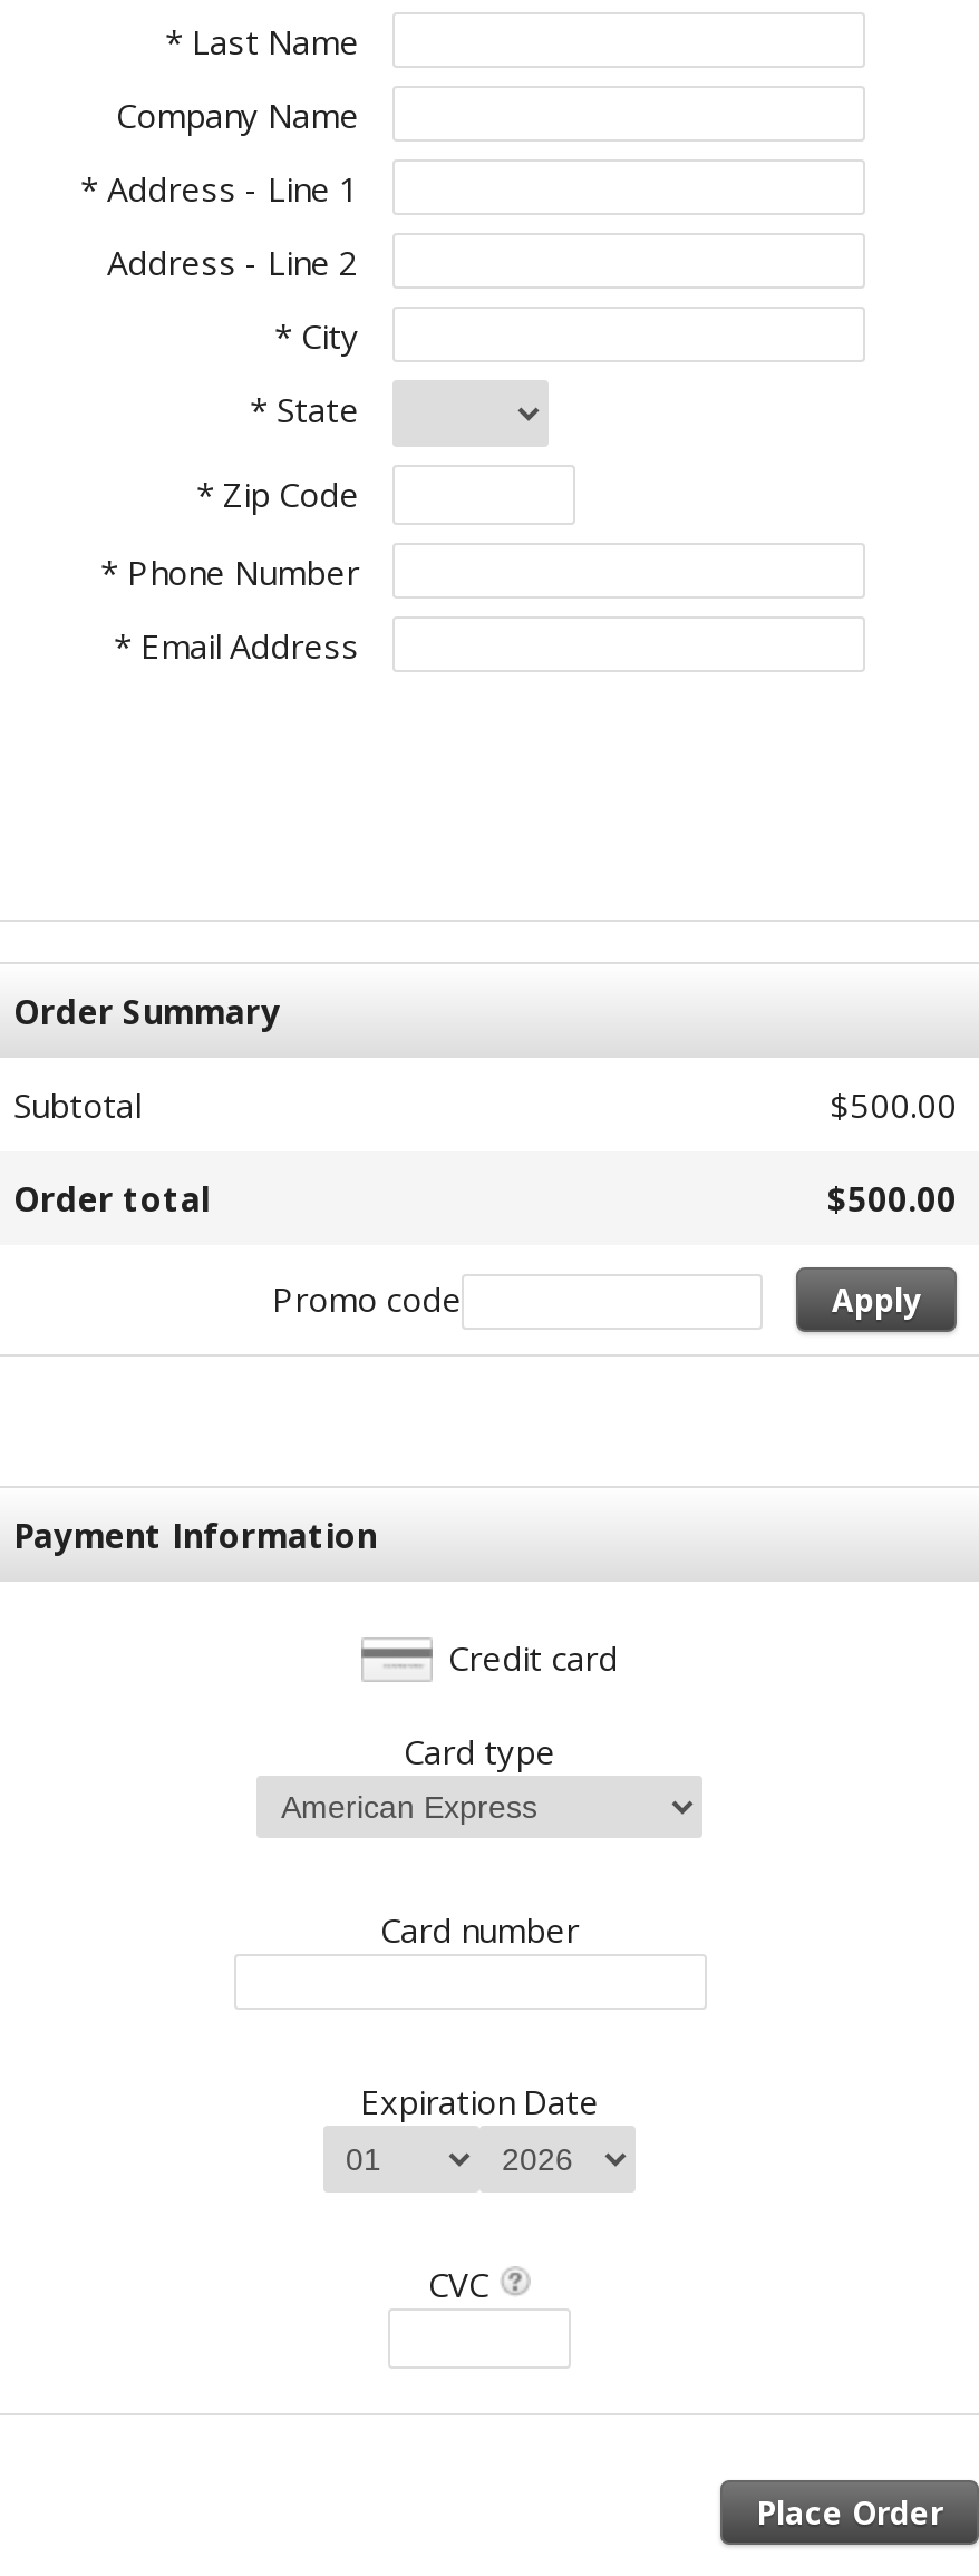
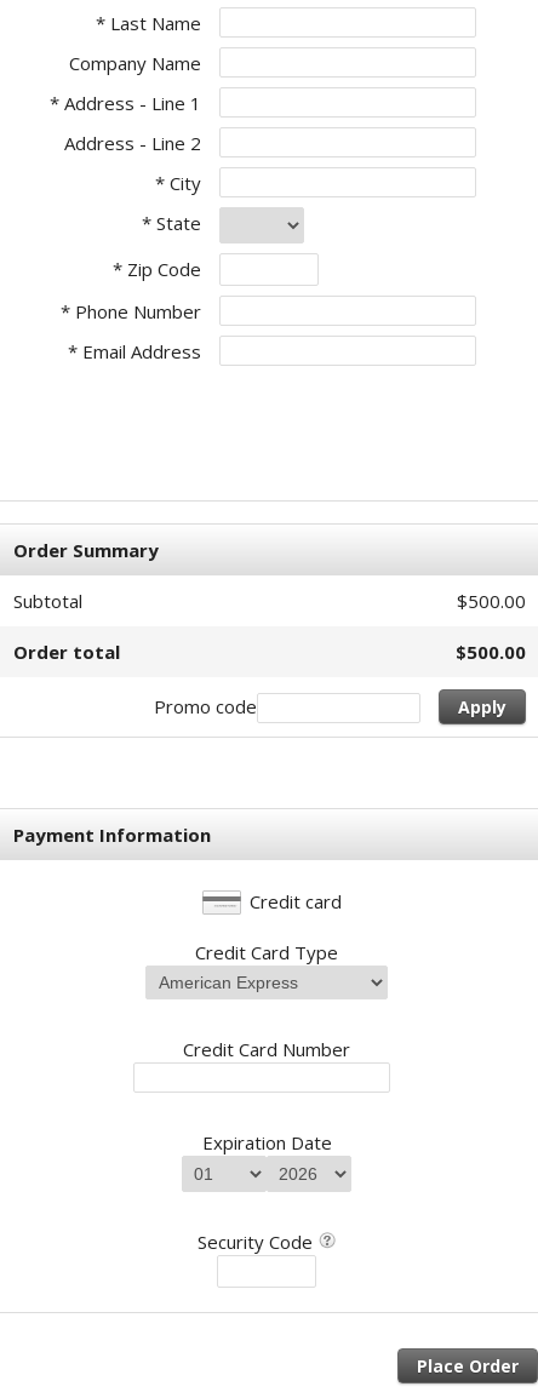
[404,1729,555,1773] Card type -> [195,940,338,964] Credit Card Type
[380,1907,579,1952] Card number -> [183,1037,350,1061] Credit Card Number
[428,2262,488,2306] CVC -> [198,1230,313,1254] Security Code

